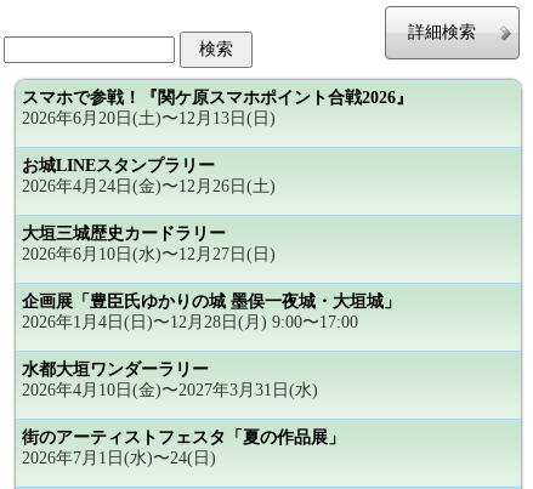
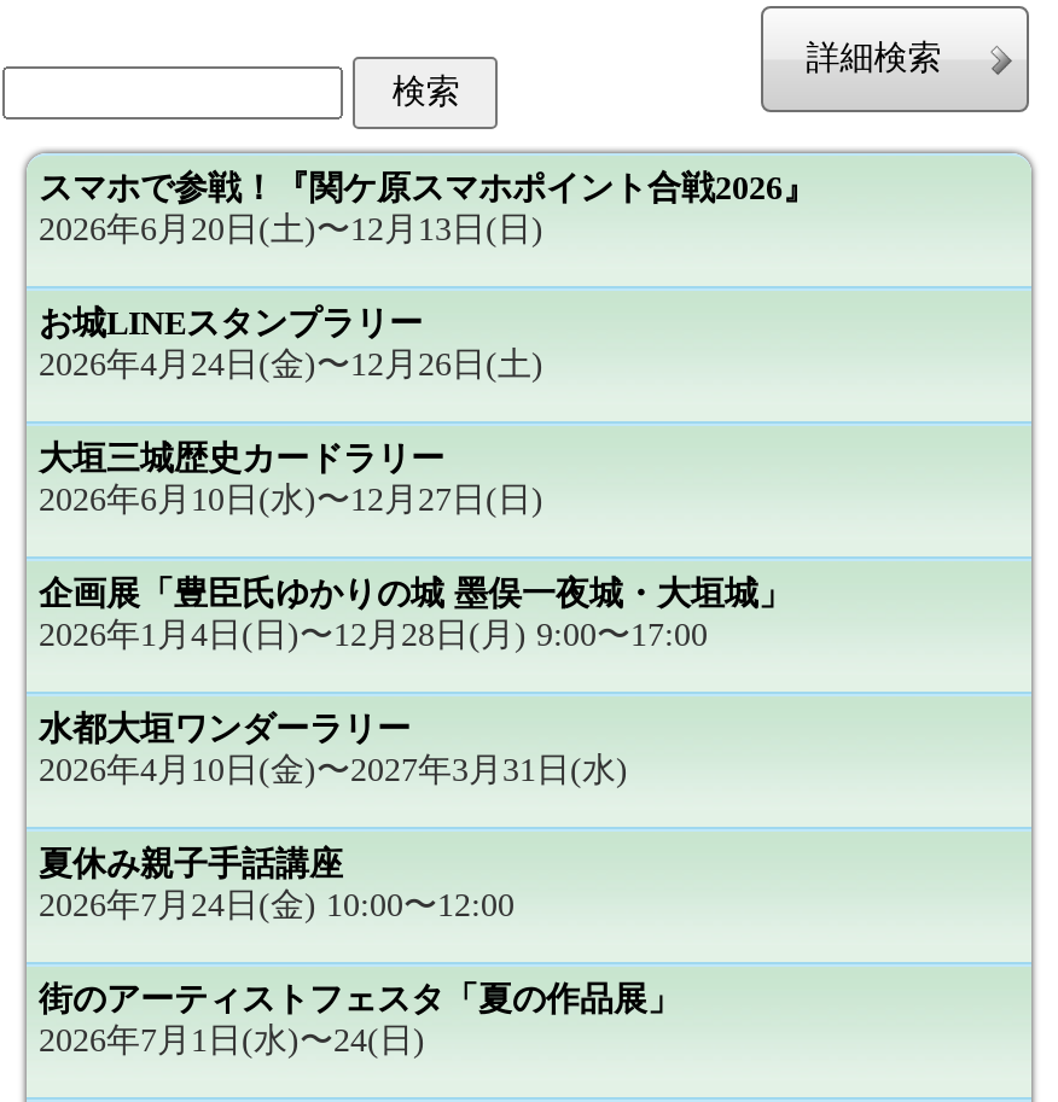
none -> [39,847,515,924] 夏休み親子手話講座 | 2026年7月24日(金) 10:00〜12:00

